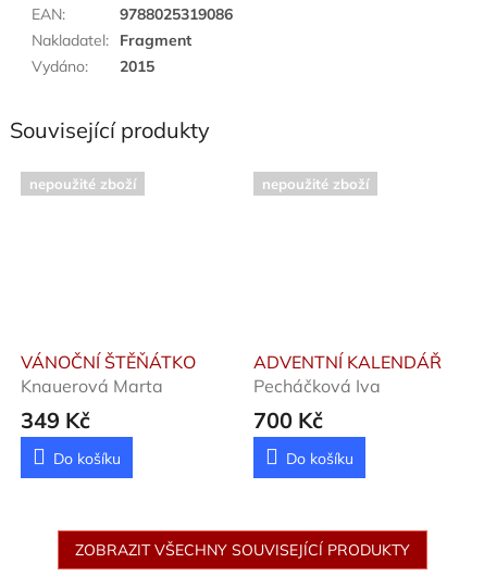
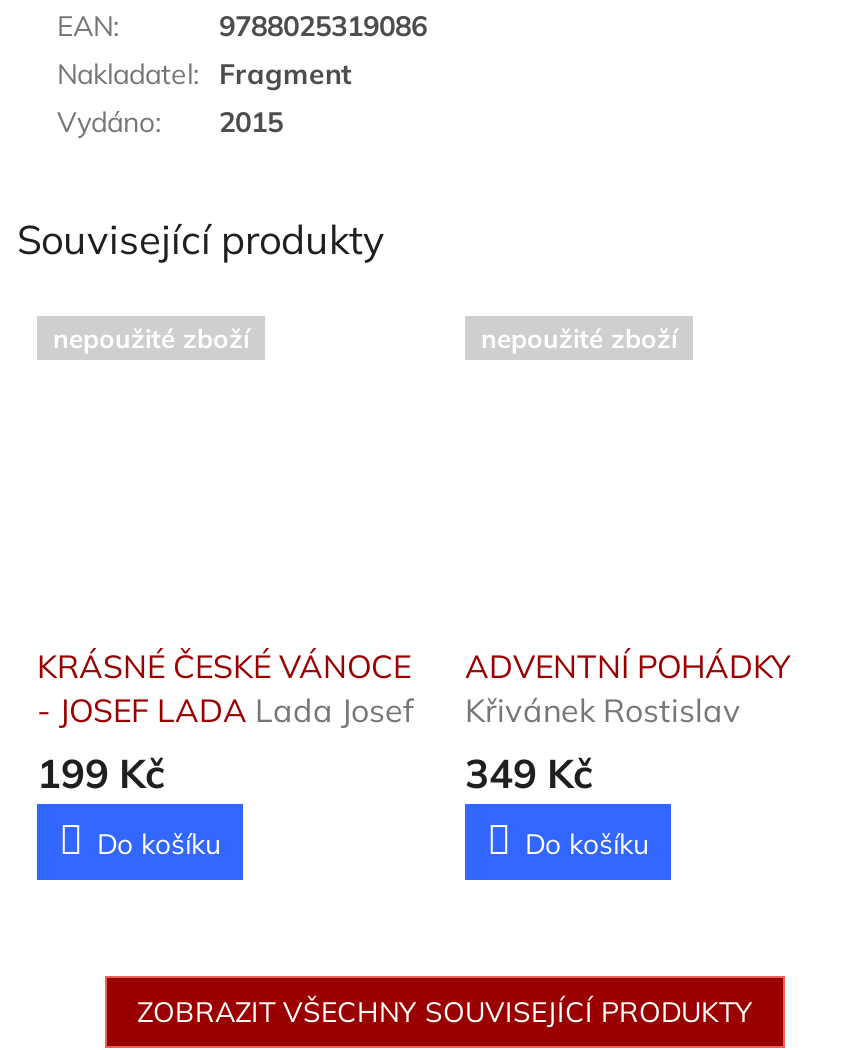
[21,351,196,434] VÁNOČNÍ ŠTĚŇÁTKO | Knauerová Marta | 349 Kč -> [37,647,413,799] KRÁSNÉ ČESKÉ VÁNOCE | - JOSEF LADA Lada Josef | 199 Kč
[253,351,442,434] ADVENTNÍ KALENDÁŘ | Pecháčková Iva | 700 Kč -> [465,647,791,799] ADVENTNÍ POHÁDKY | Křivánek Rostislav | 349 Kč

